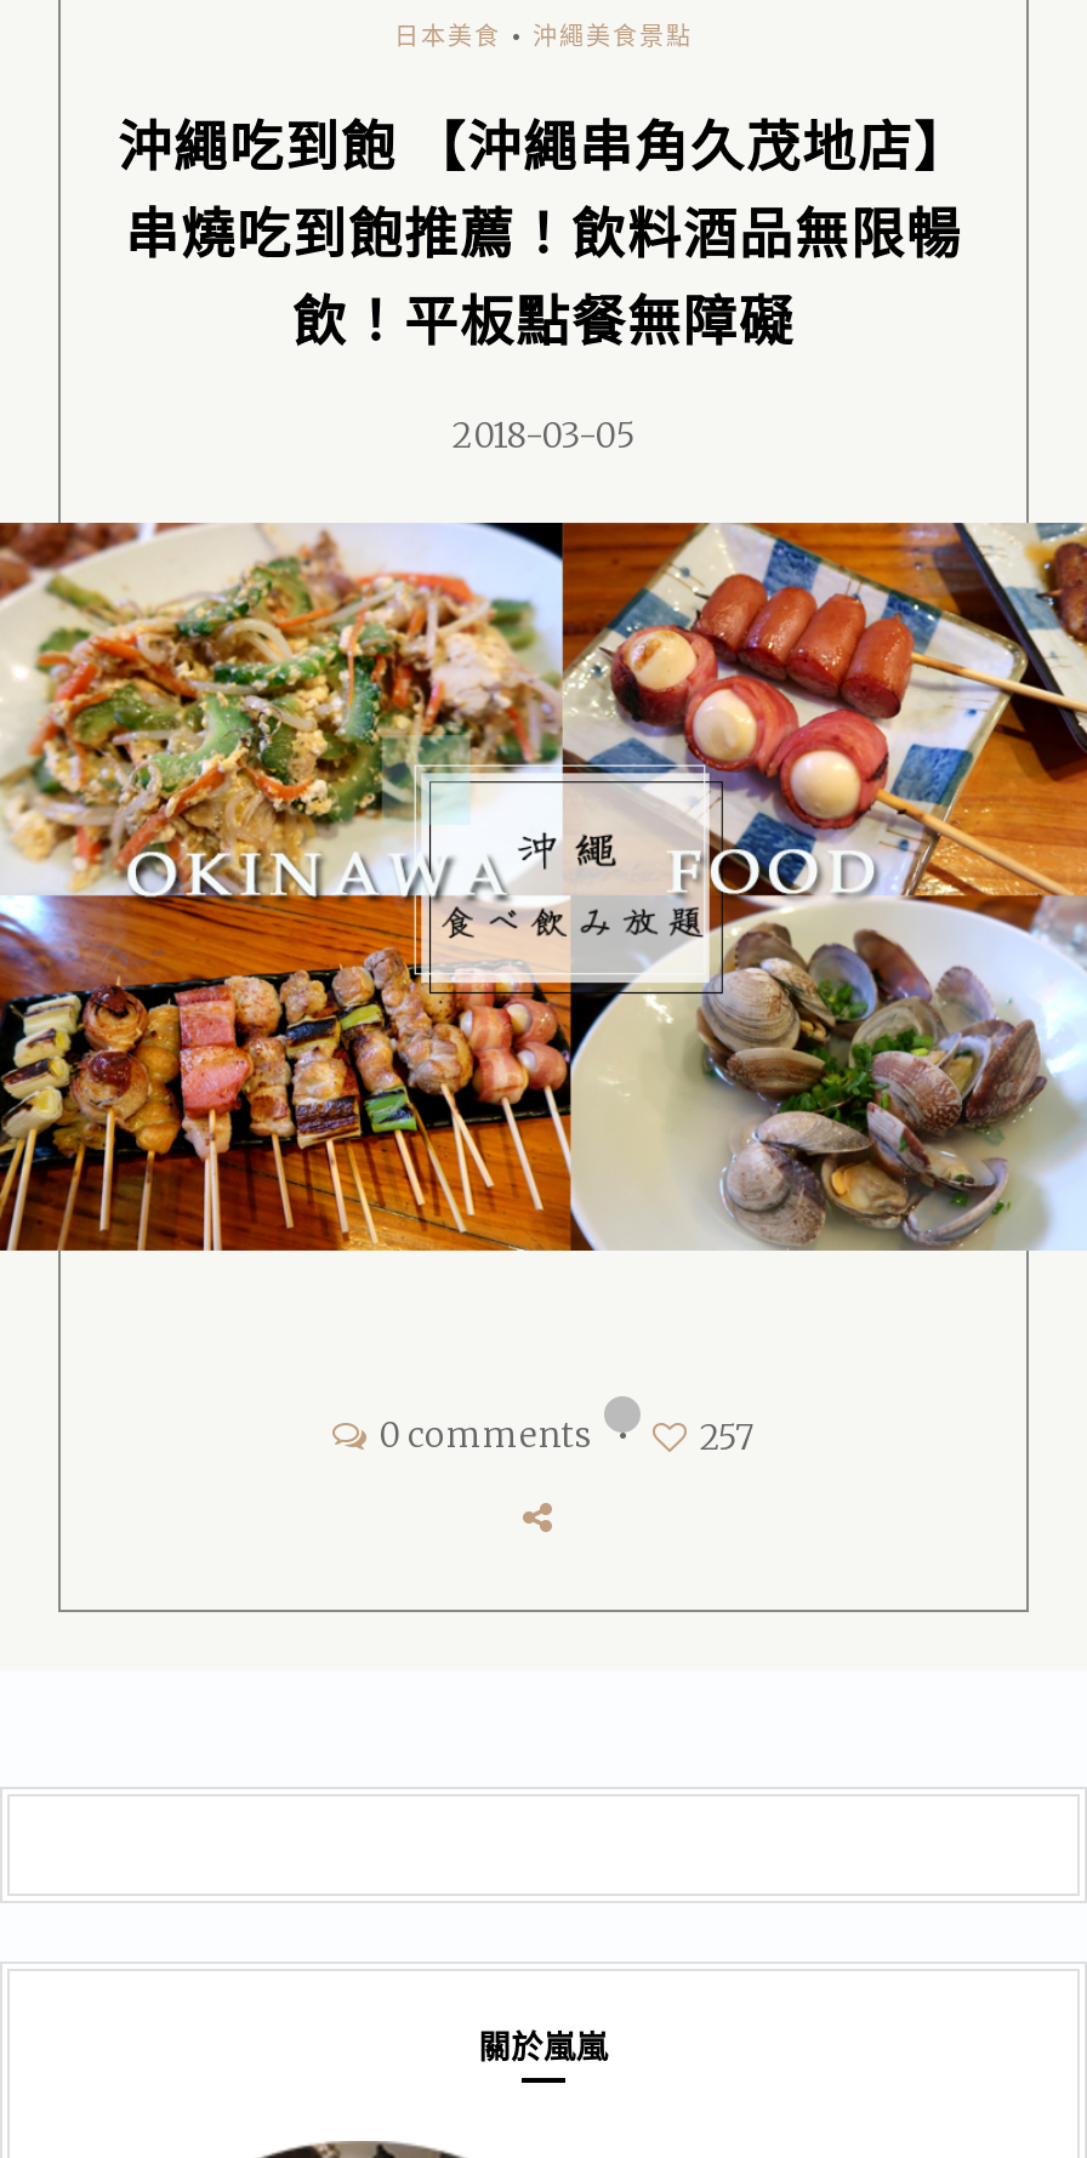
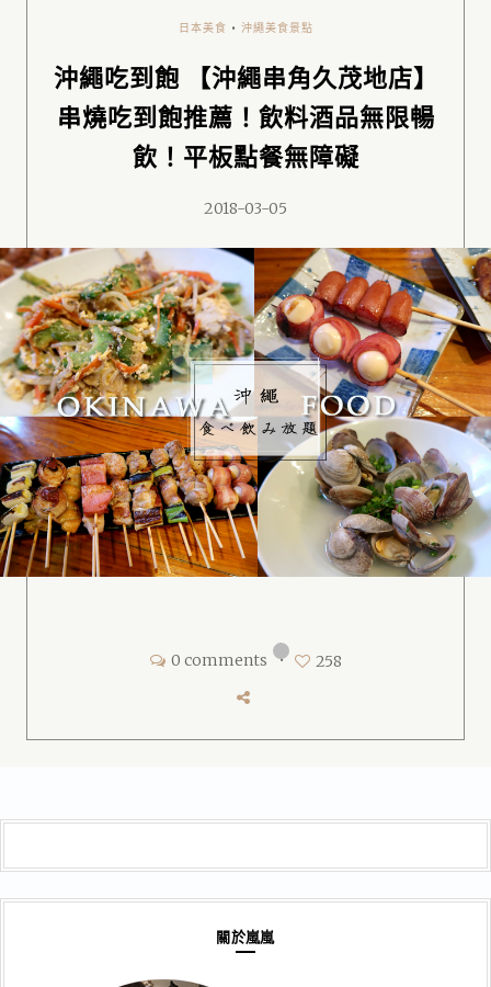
[379,1412,755,1459] 0 comments • 257 -> [170,650,341,671] 0 comments • 258

